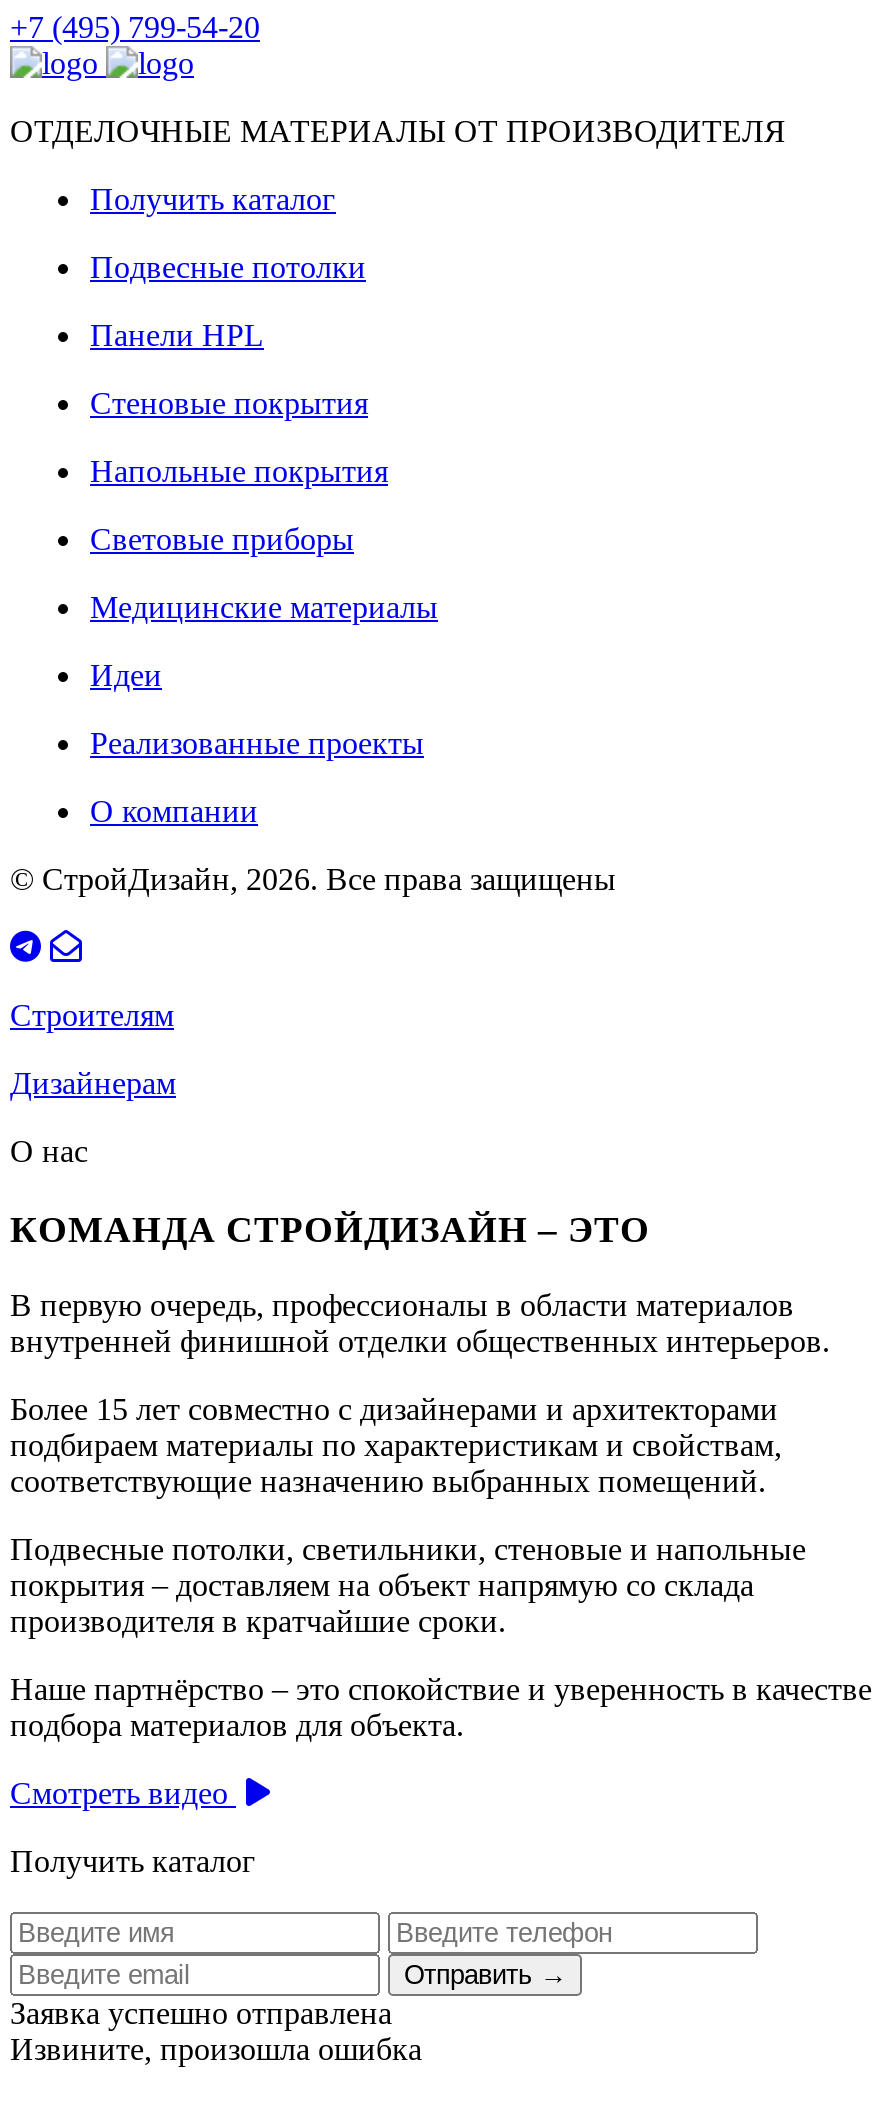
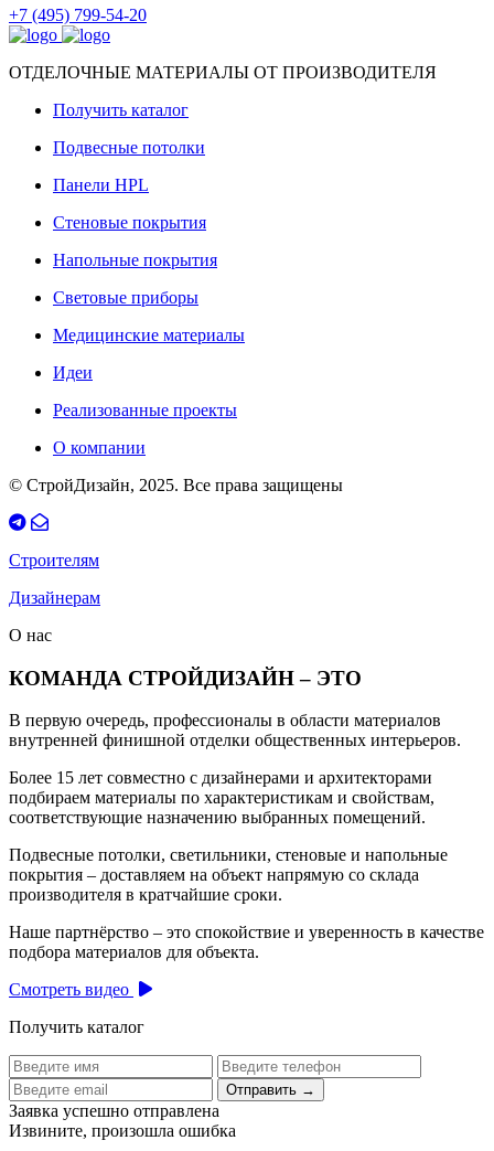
[10,862,616,896] © СтройДизайн, 2026. Все права защищены -> [9,476,343,494] © СтройДизайн, 2025. Все права защищены

